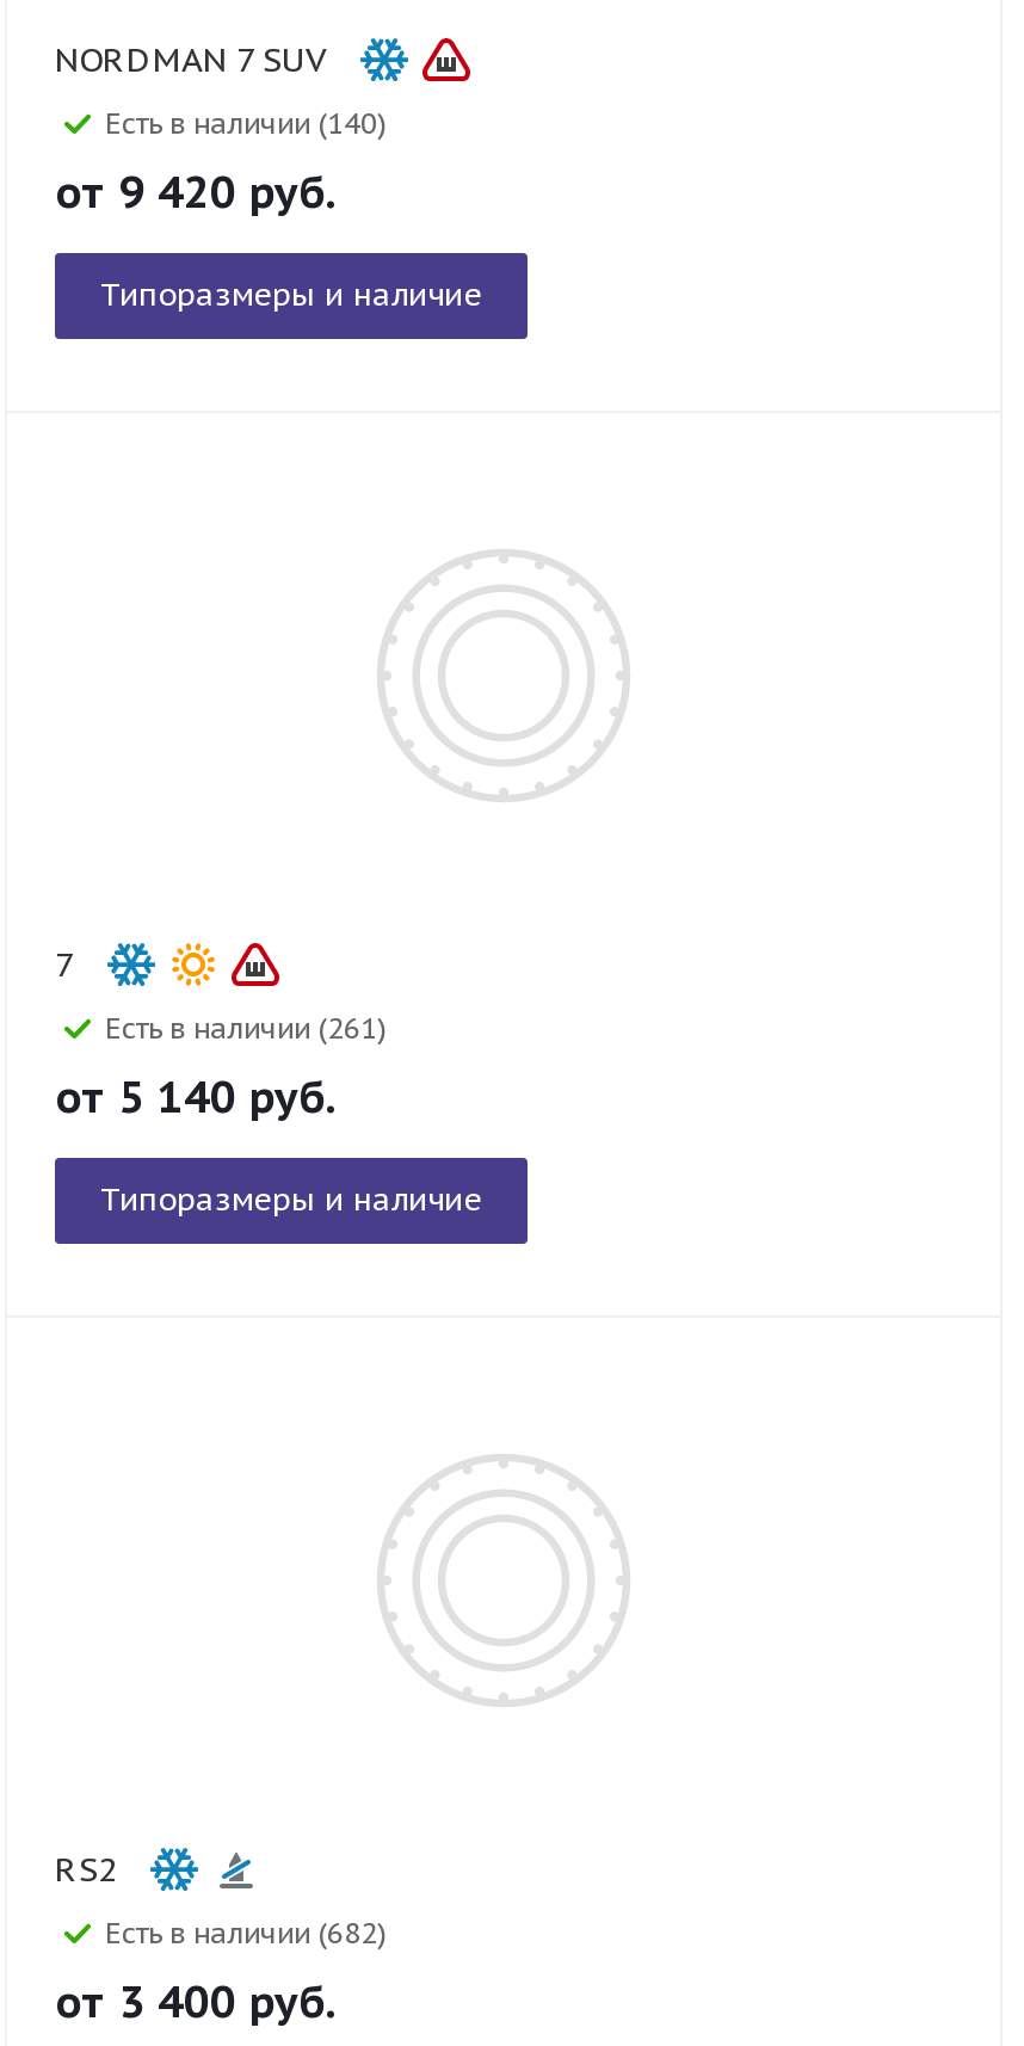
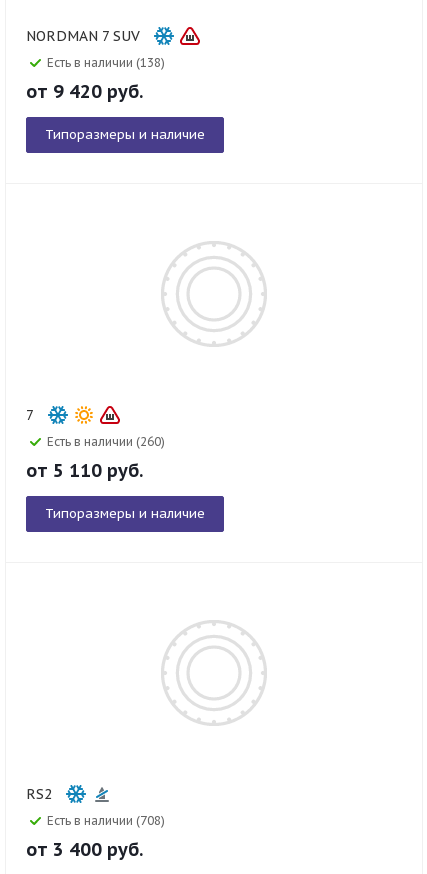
[105,104,387,140] Есть в наличии (140) -> [47,54,165,69] Есть в наличии (138)
[105,1009,387,1044] Есть в наличии (261) -> [47,433,165,448] Есть в наличии (260)
[55,1070,334,1124] от 5 140 руб. -> [26,459,143,482] от 5 110 руб.
[105,1913,387,1949] Есть в наличии (682) -> [47,812,165,827] Есть в наличии (708)

